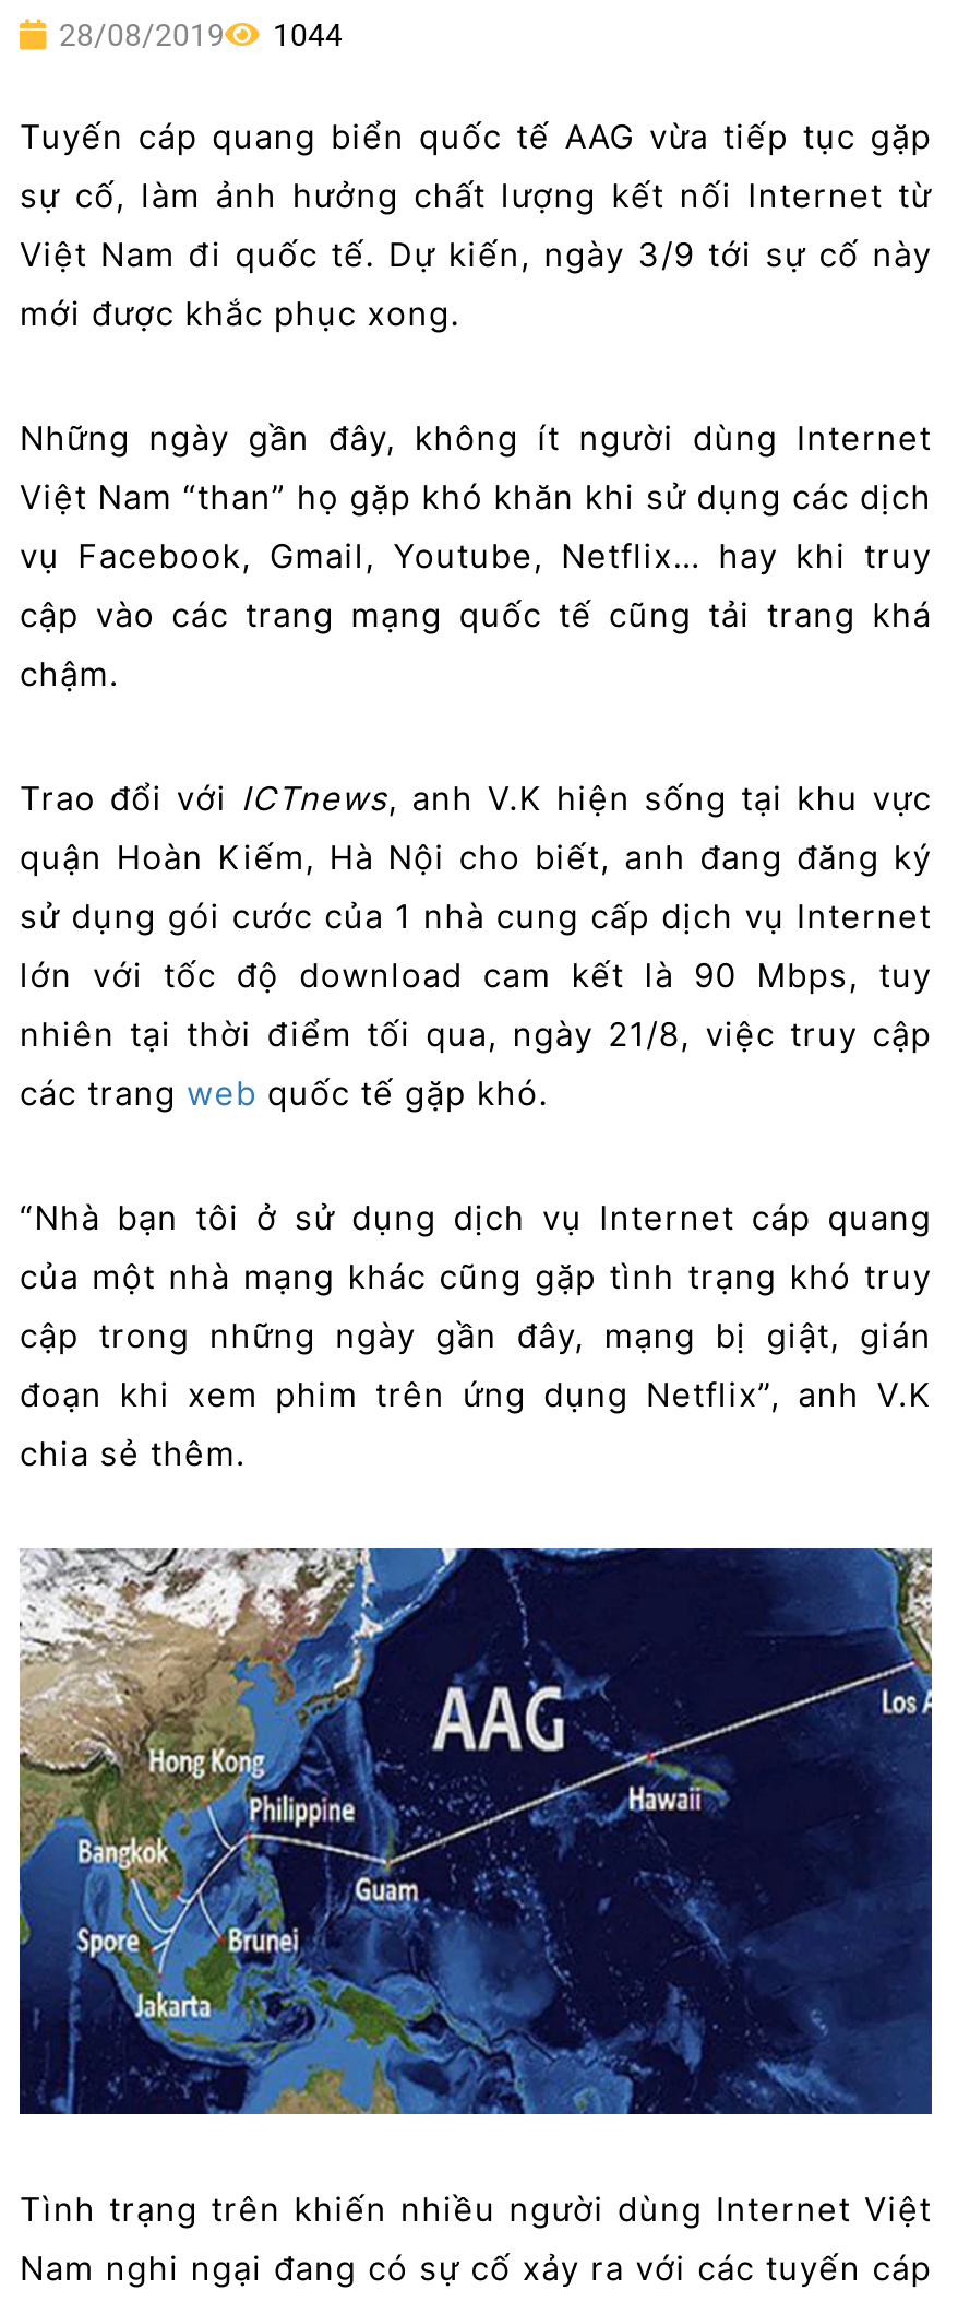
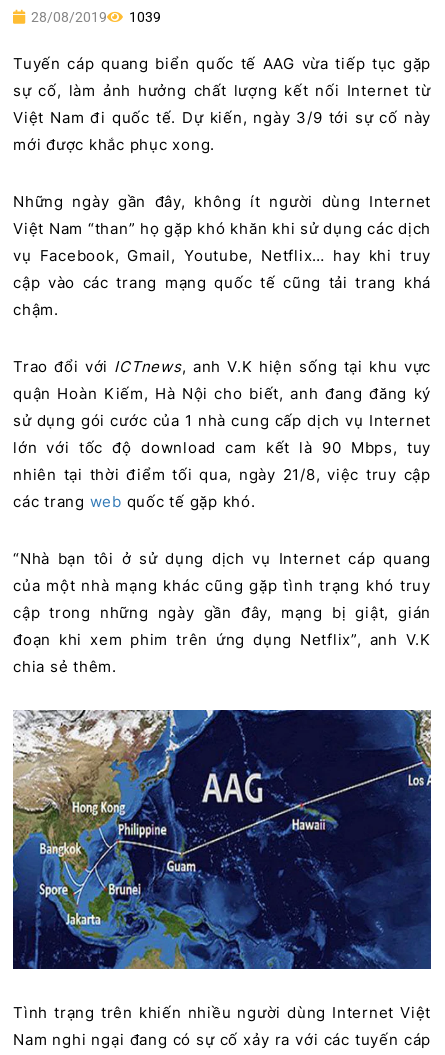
[52,17,343,52] 28/08/2019 1044 -> [28,9,161,25] 28/08/2019 1039

